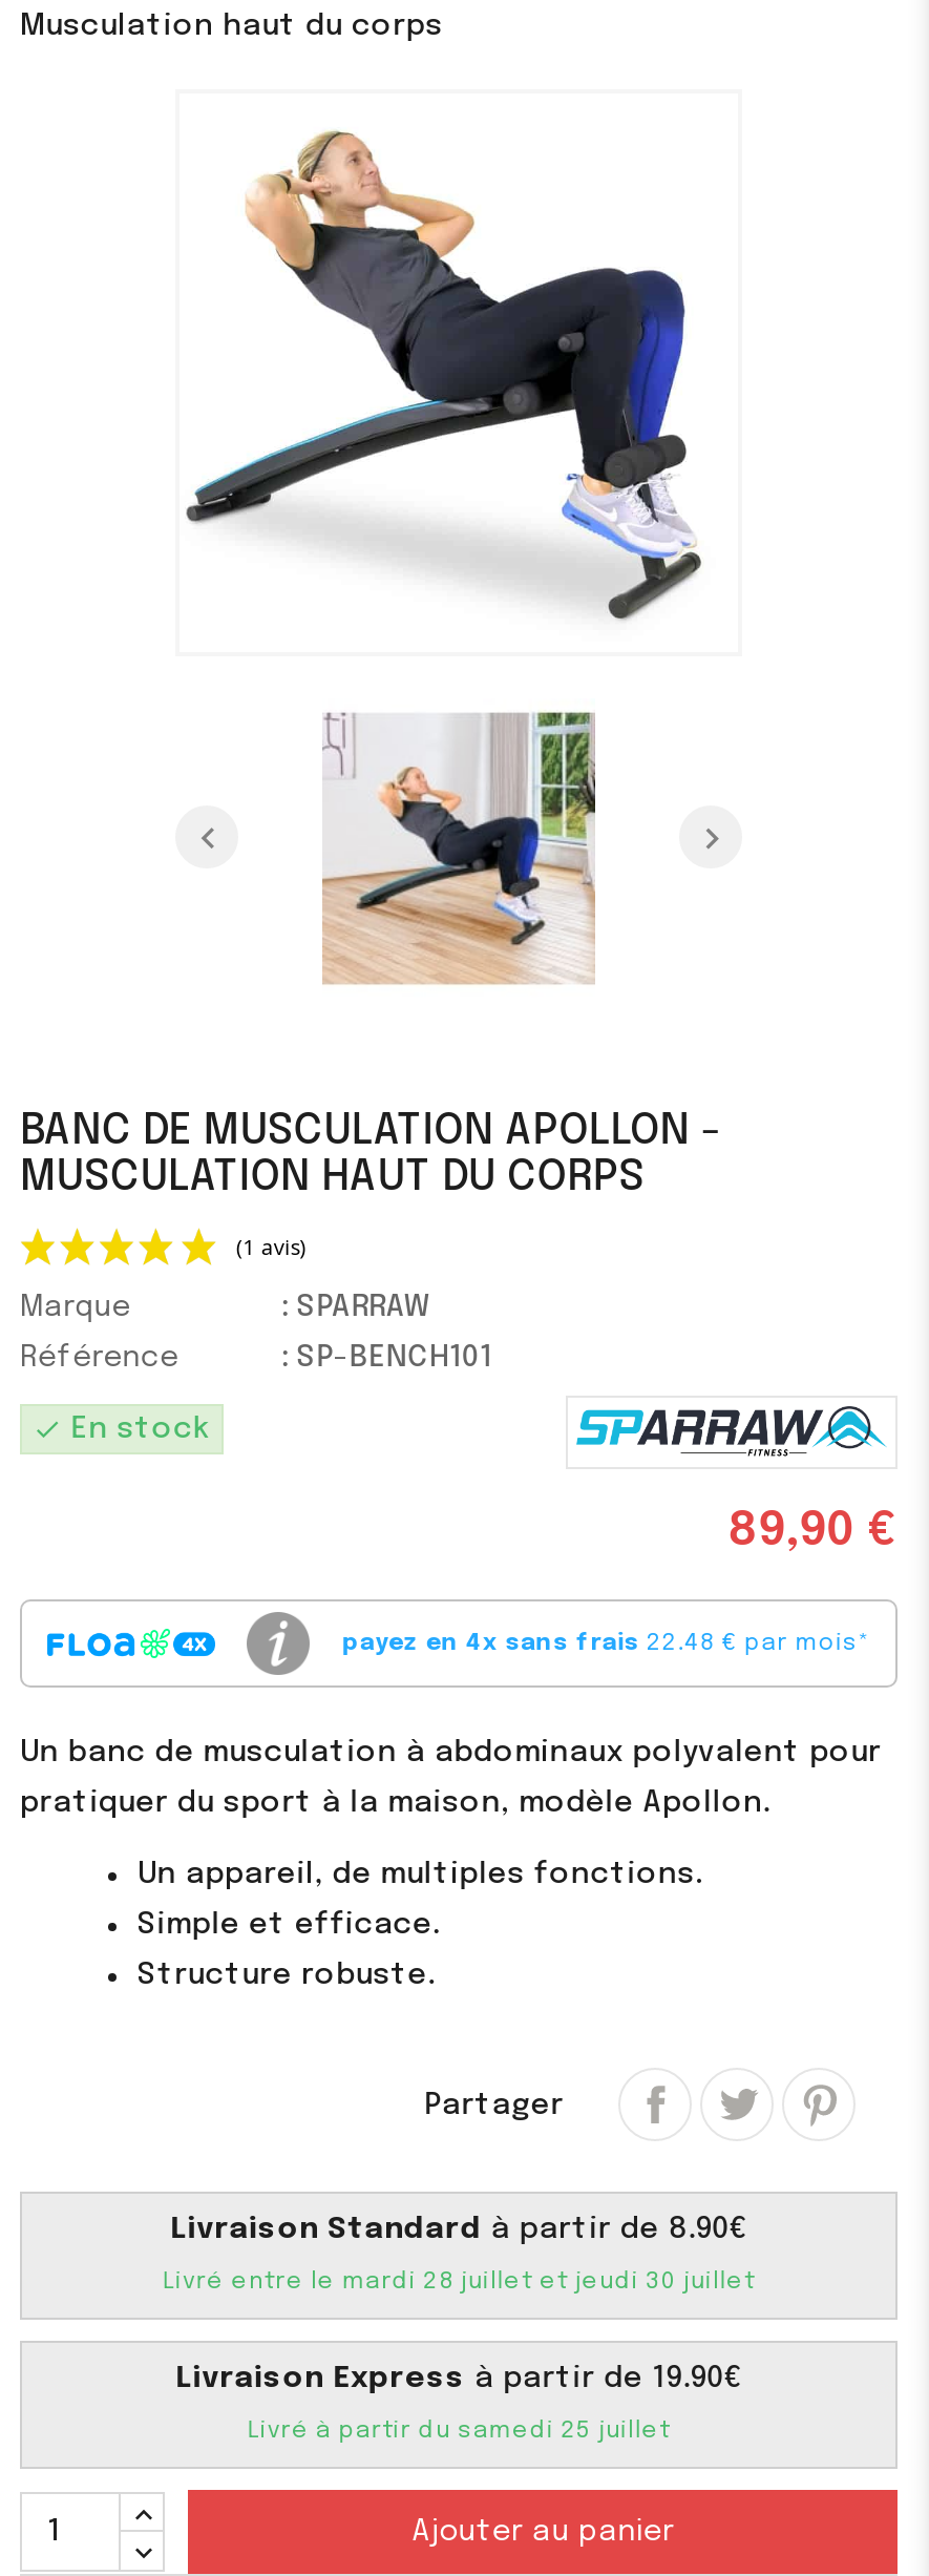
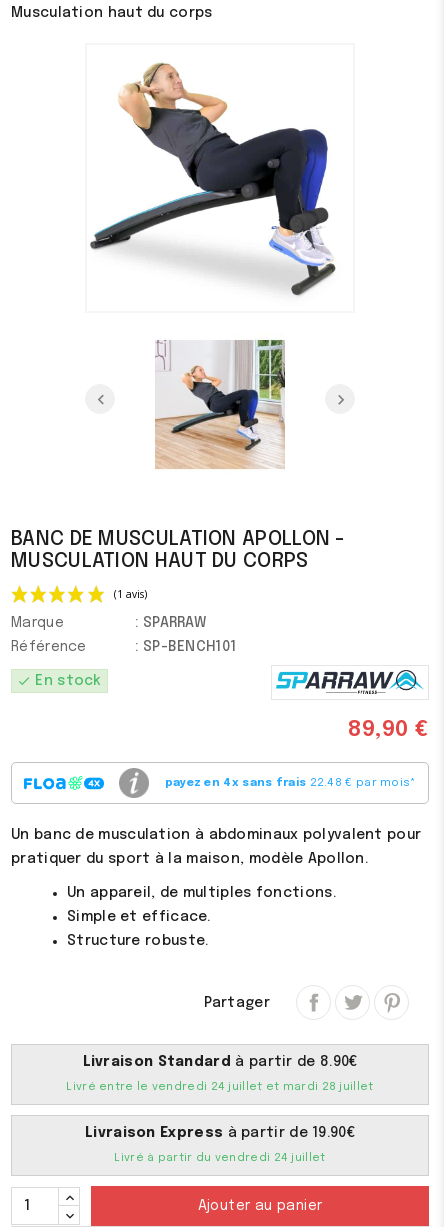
[162,2269,755,2295] Livré entre le mardi 28 juillet et jeudi 30 juillet -> [66,1081,374,1093] Livré entre le vendredi 24 juillet et mardi 28 juillet
[247,2418,670,2444] Livré à partir du samedi 25 juillet -> [114,1152,325,1164] Livré à partir du vendredi 24 juillet

